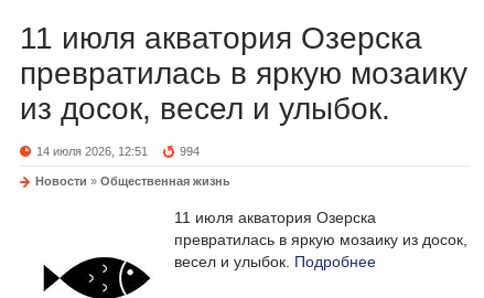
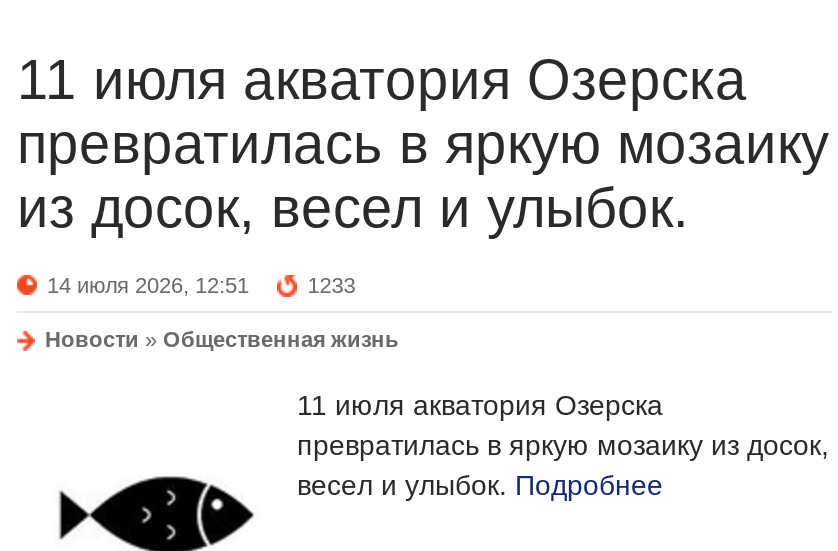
[180,145,200,158] 994 -> [307,274,355,298] 1233

